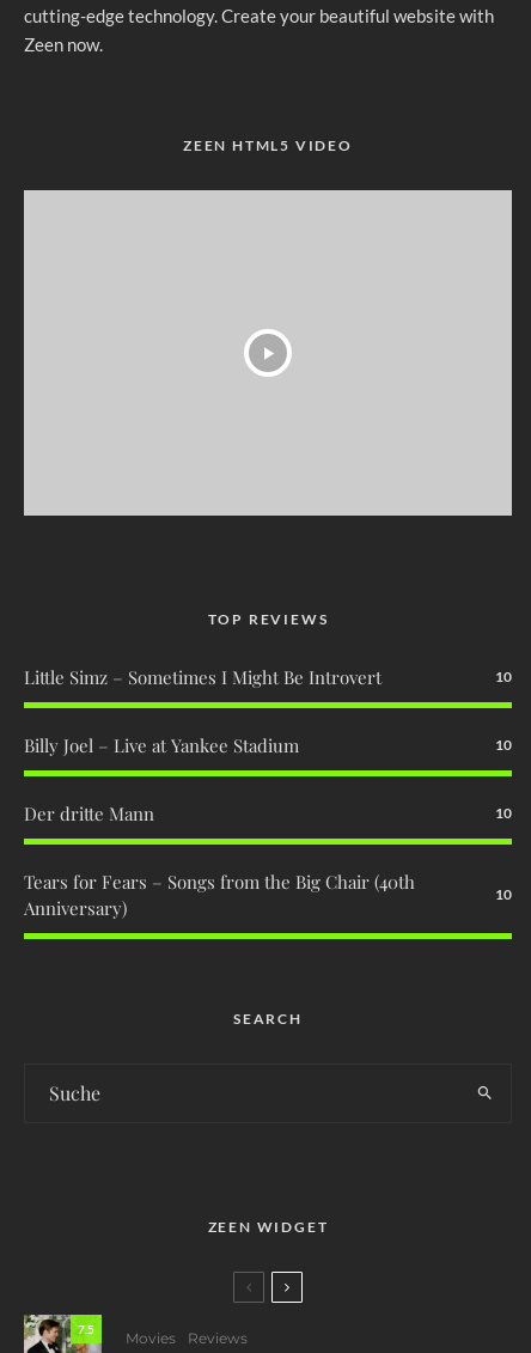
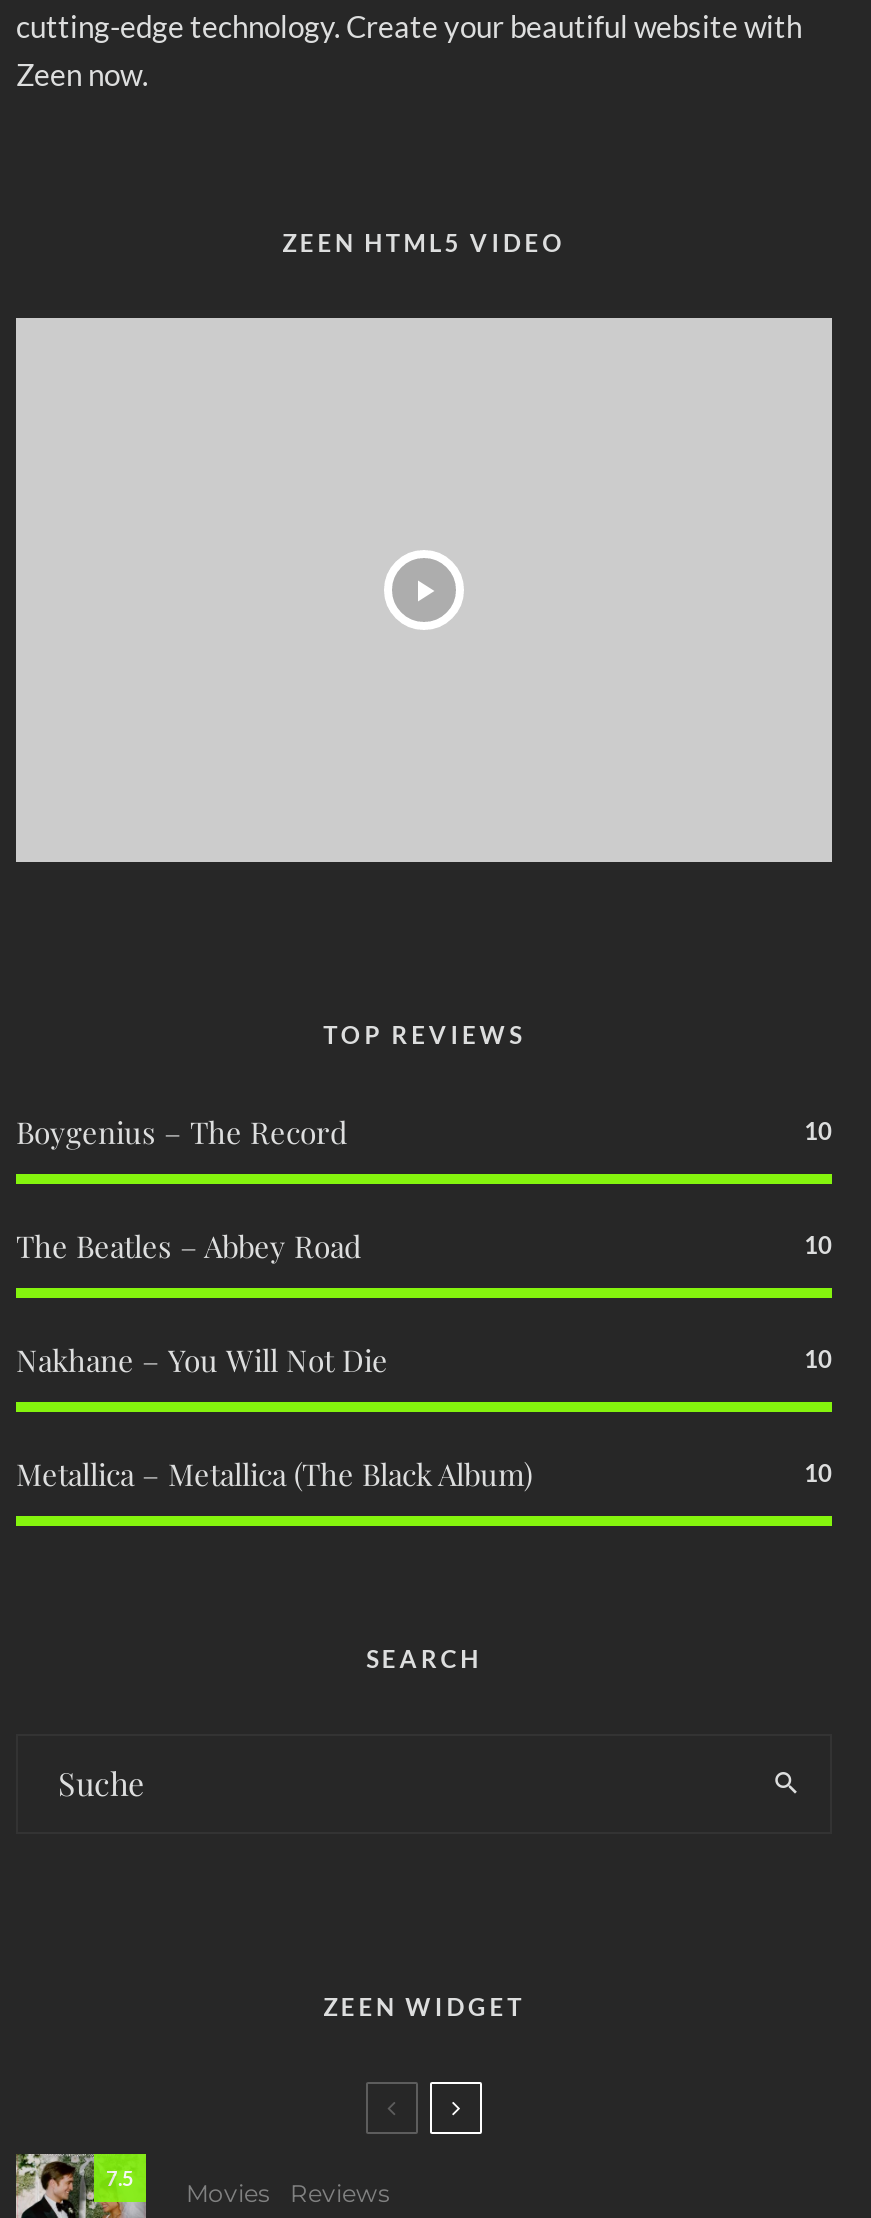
[24,665,382,689] Little Simz – Sometimes I Might Be Introvert -> [16,1112,348,1152] Boygenius – The Record
[24,733,299,757] Billy Joel – Live at Yankee Stadium -> [16,1226,362,1266] The Beatles – Abbey Road
[24,802,154,825] Der dritte Mann -> [16,1340,388,1380] Nakhane – You Will Not Die
[24,870,415,920] Tears for Fears – Songs from the Big Chair (40th | Anniversary) -> [16,1454,532,1494] Metallica – Metallica (The Black Album)

